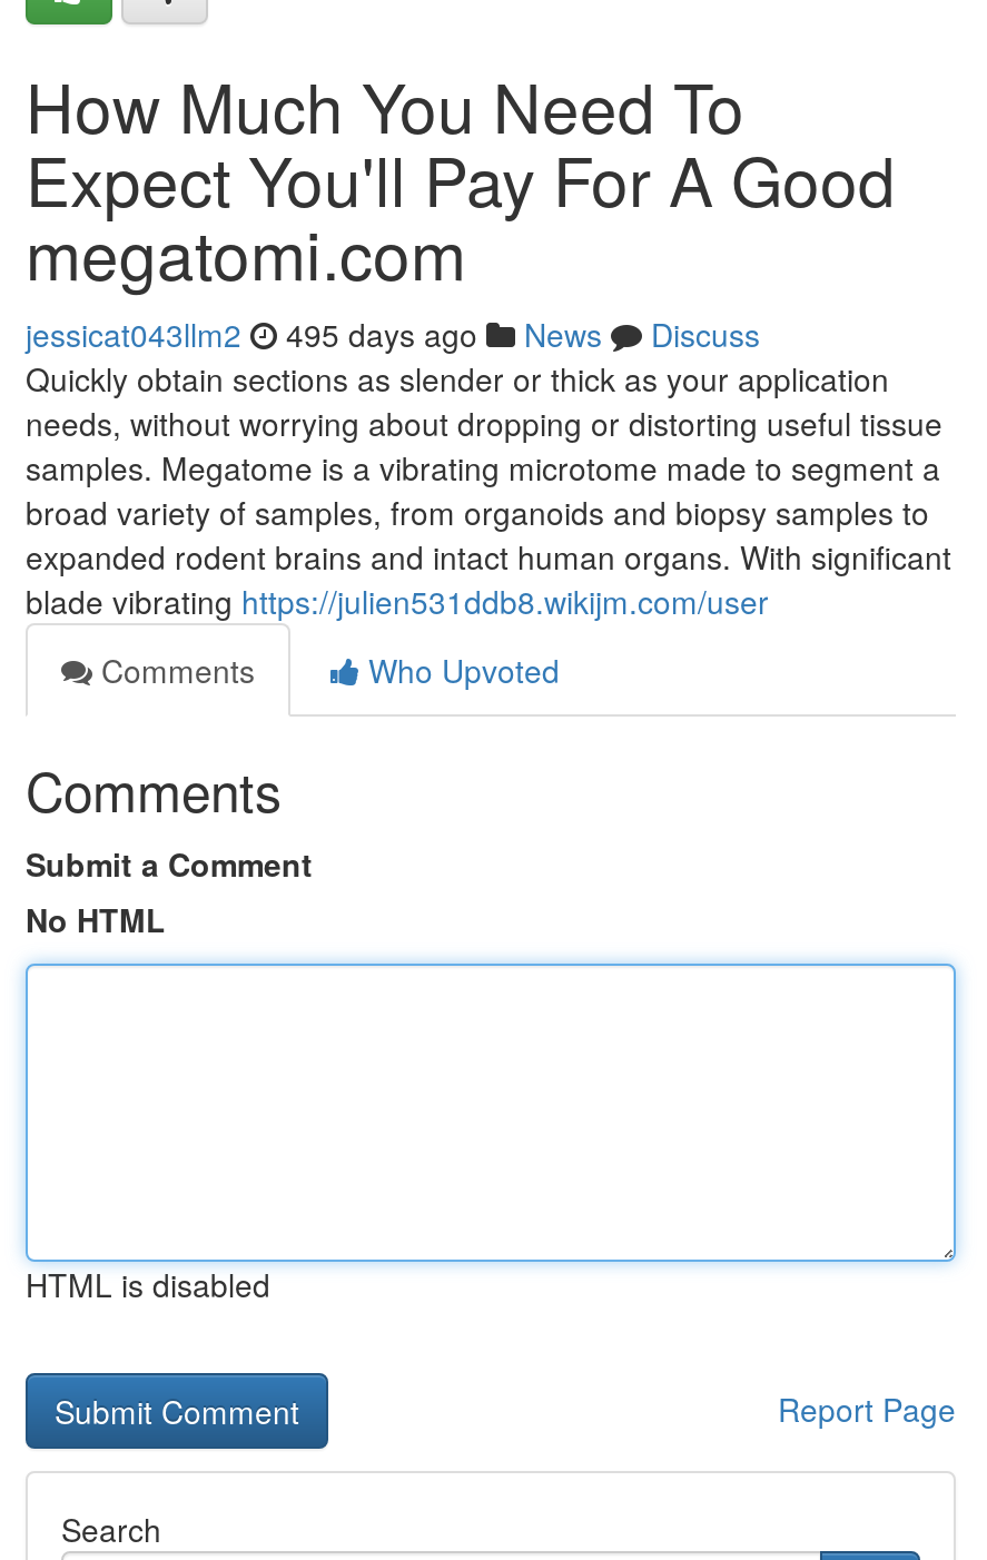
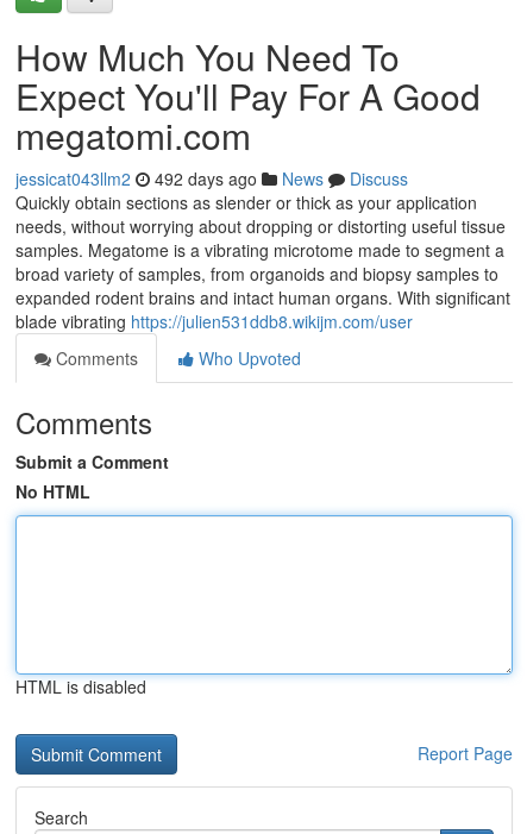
[26,312,760,356] jessicat043llm2 495 days ago News Discuss -> [15,167,408,190] jessicat043llm2 492 days ago News Discuss

